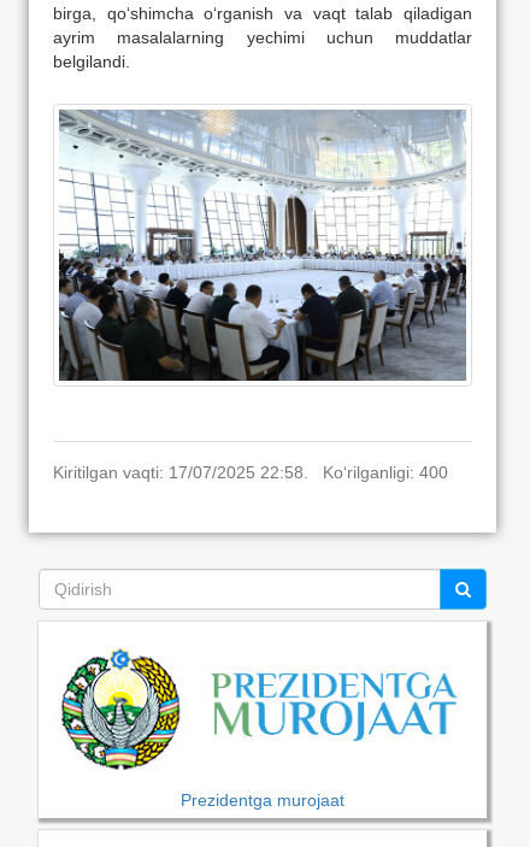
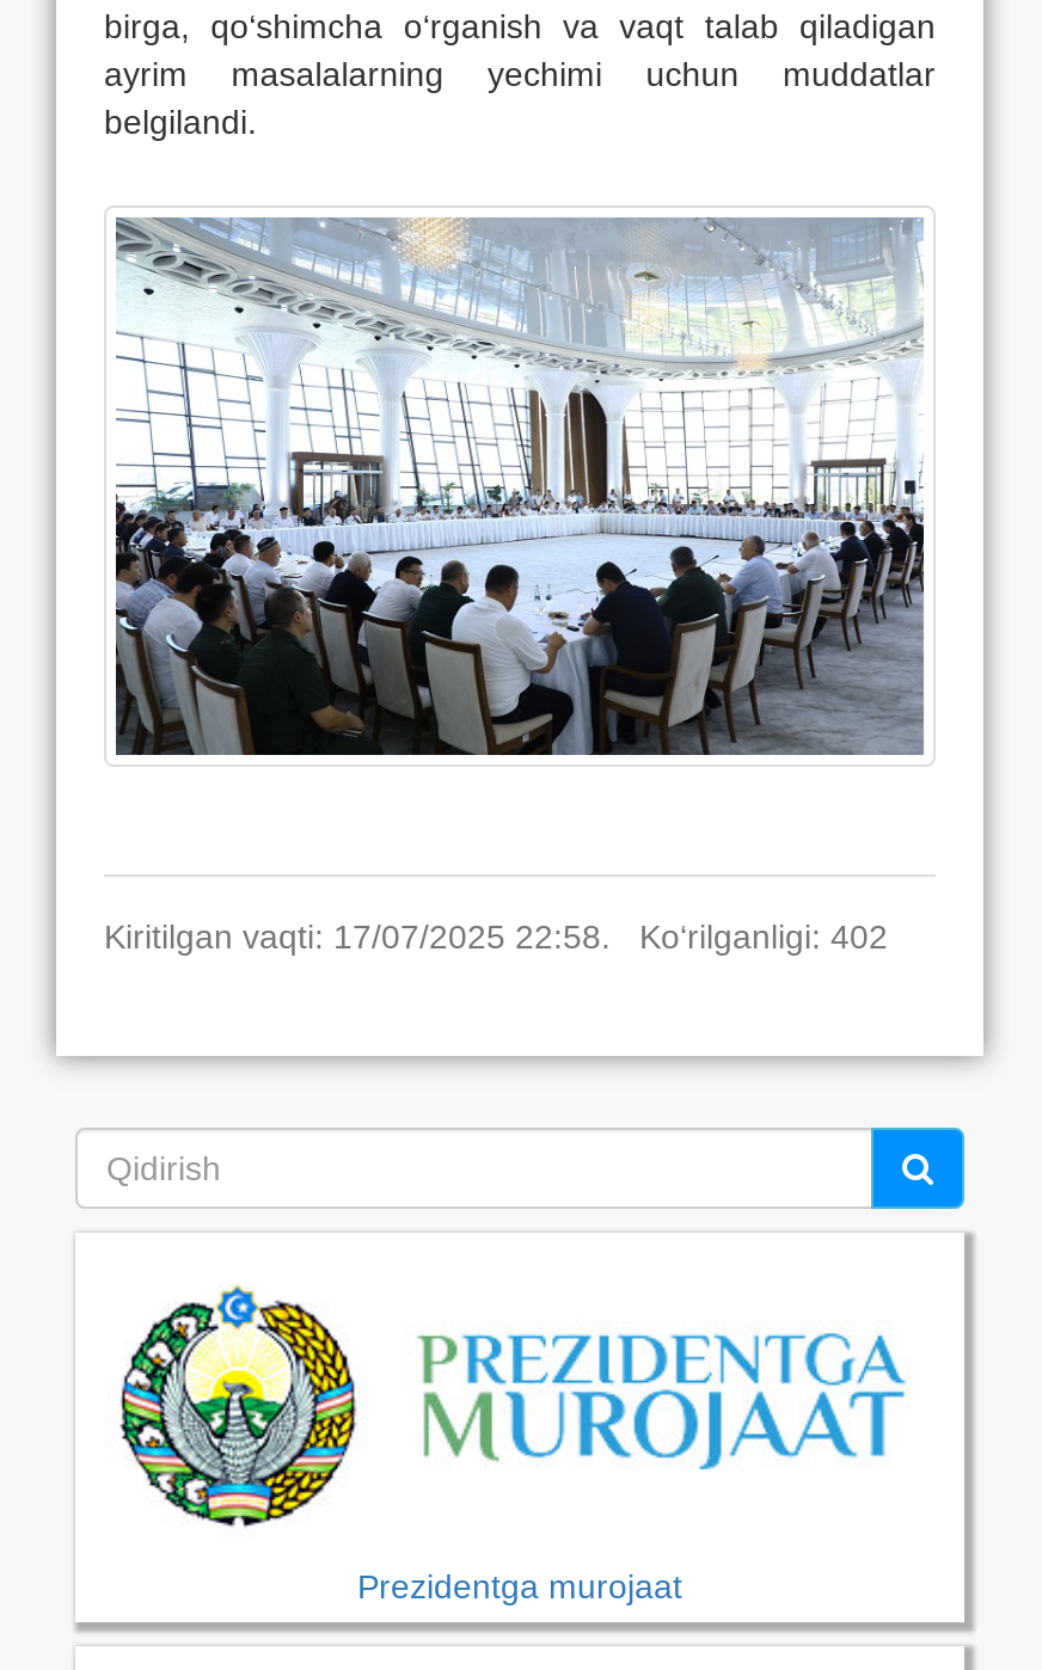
[53,463,448,482] Kiritilgan vaqti: 17/07/2025 22:58. Ko‘rilganligi: 400 -> [104,918,888,956] Kiritilgan vaqti: 17/07/2025 22:58. Ko‘rilganligi: 402

